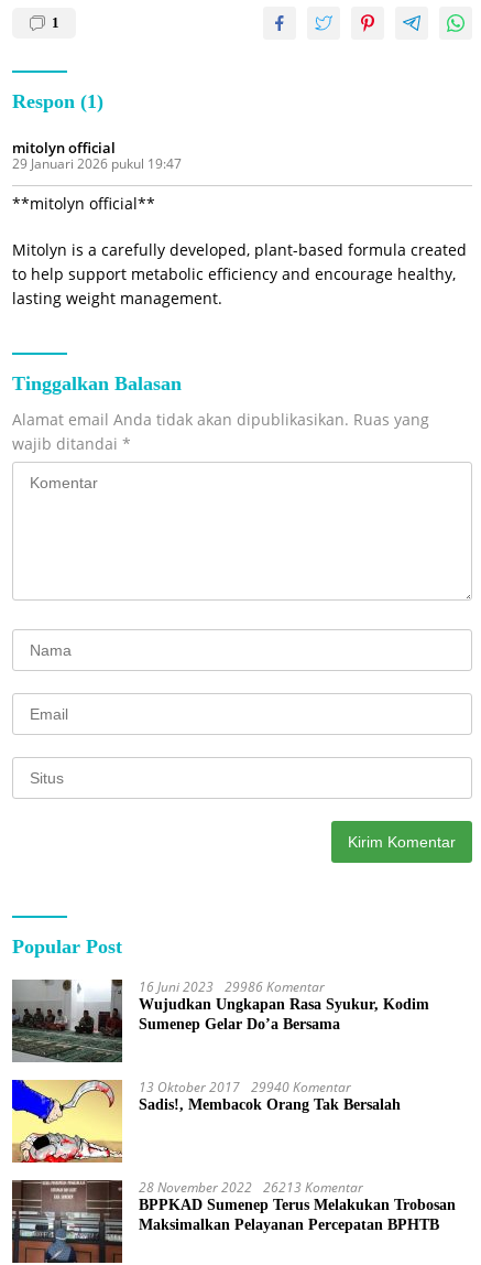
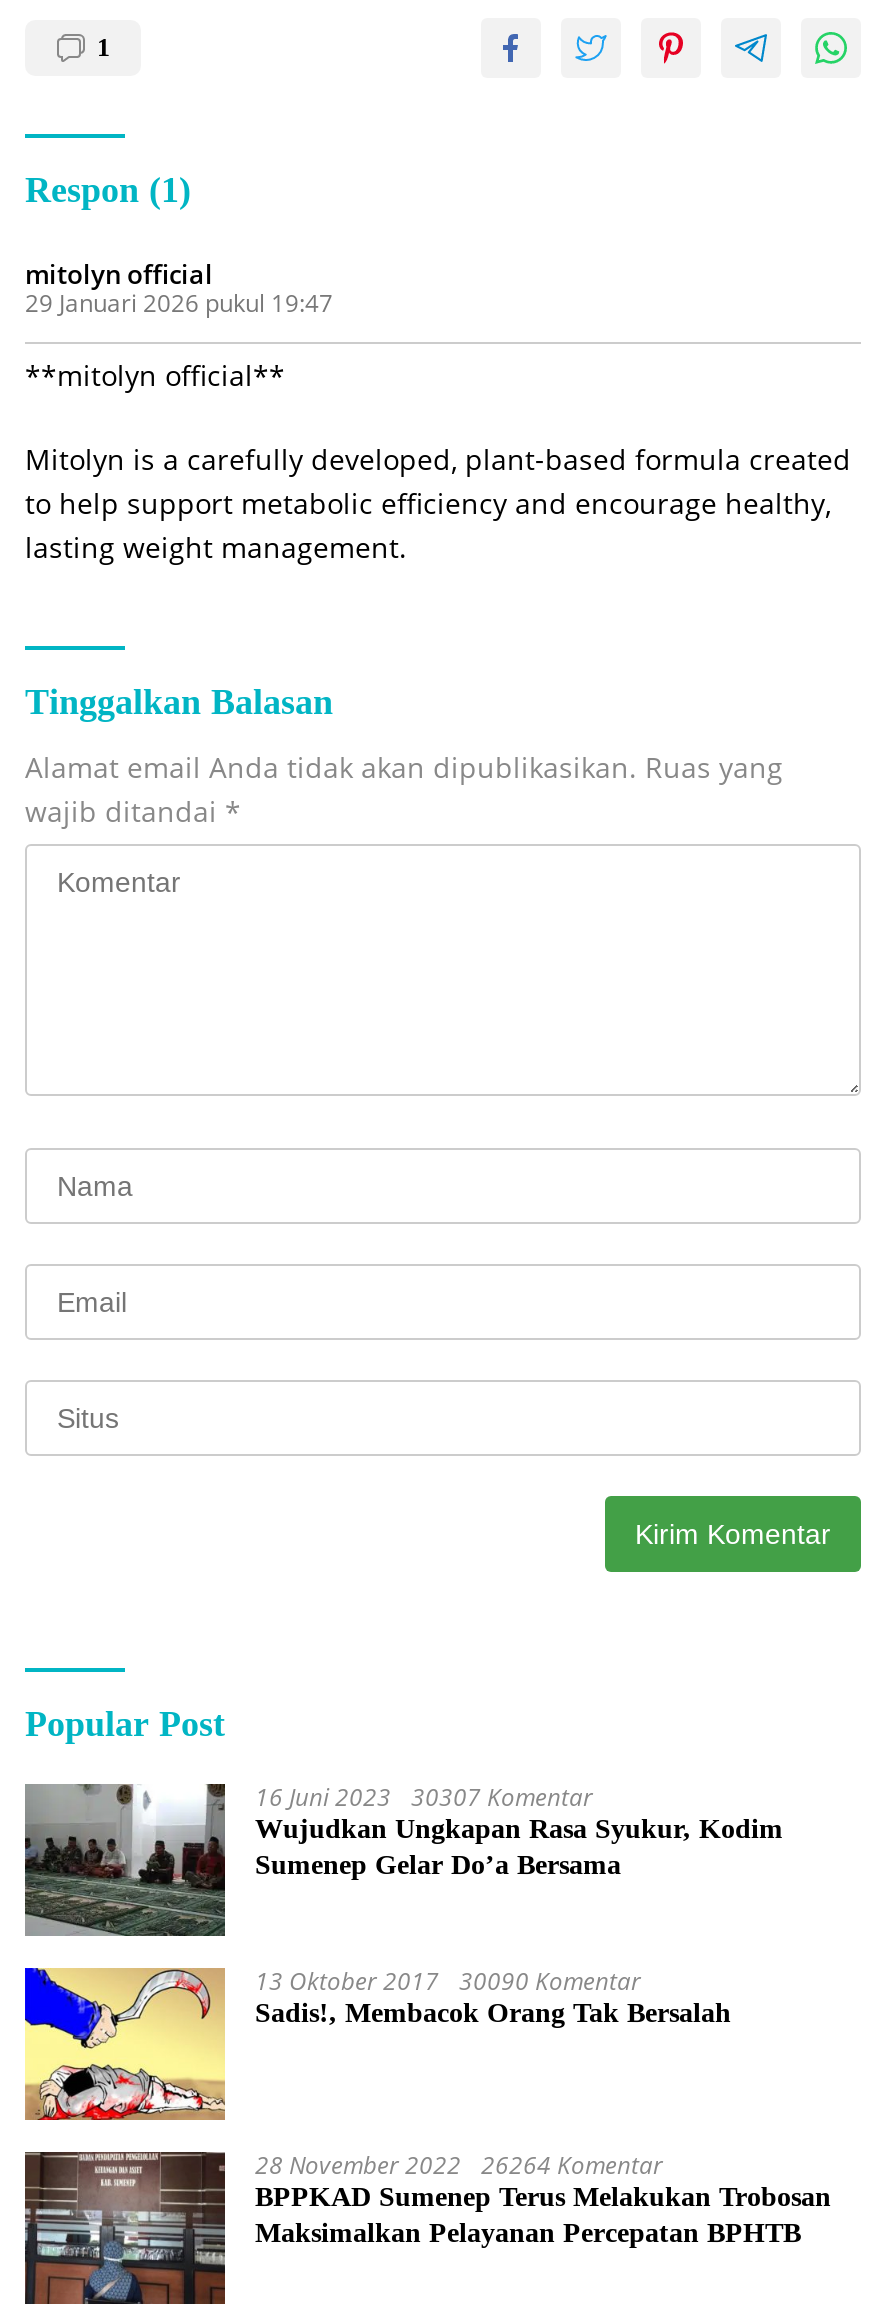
[139,977,325,996] 16 Juni 2023 29986 Komentar -> [255,1780,593,1814] 16 Juni 2023 30307 Komentar
[139,1078,351,1096] 13 Oktober 2017 29940 Komentar -> [255,1964,641,1998] 13 Oktober 2017 30090 Komentar
[139,1178,363,1197] 28 November 2022 26213 Komentar -> [255,2148,663,2182] 28 November 2022 26264 Komentar

